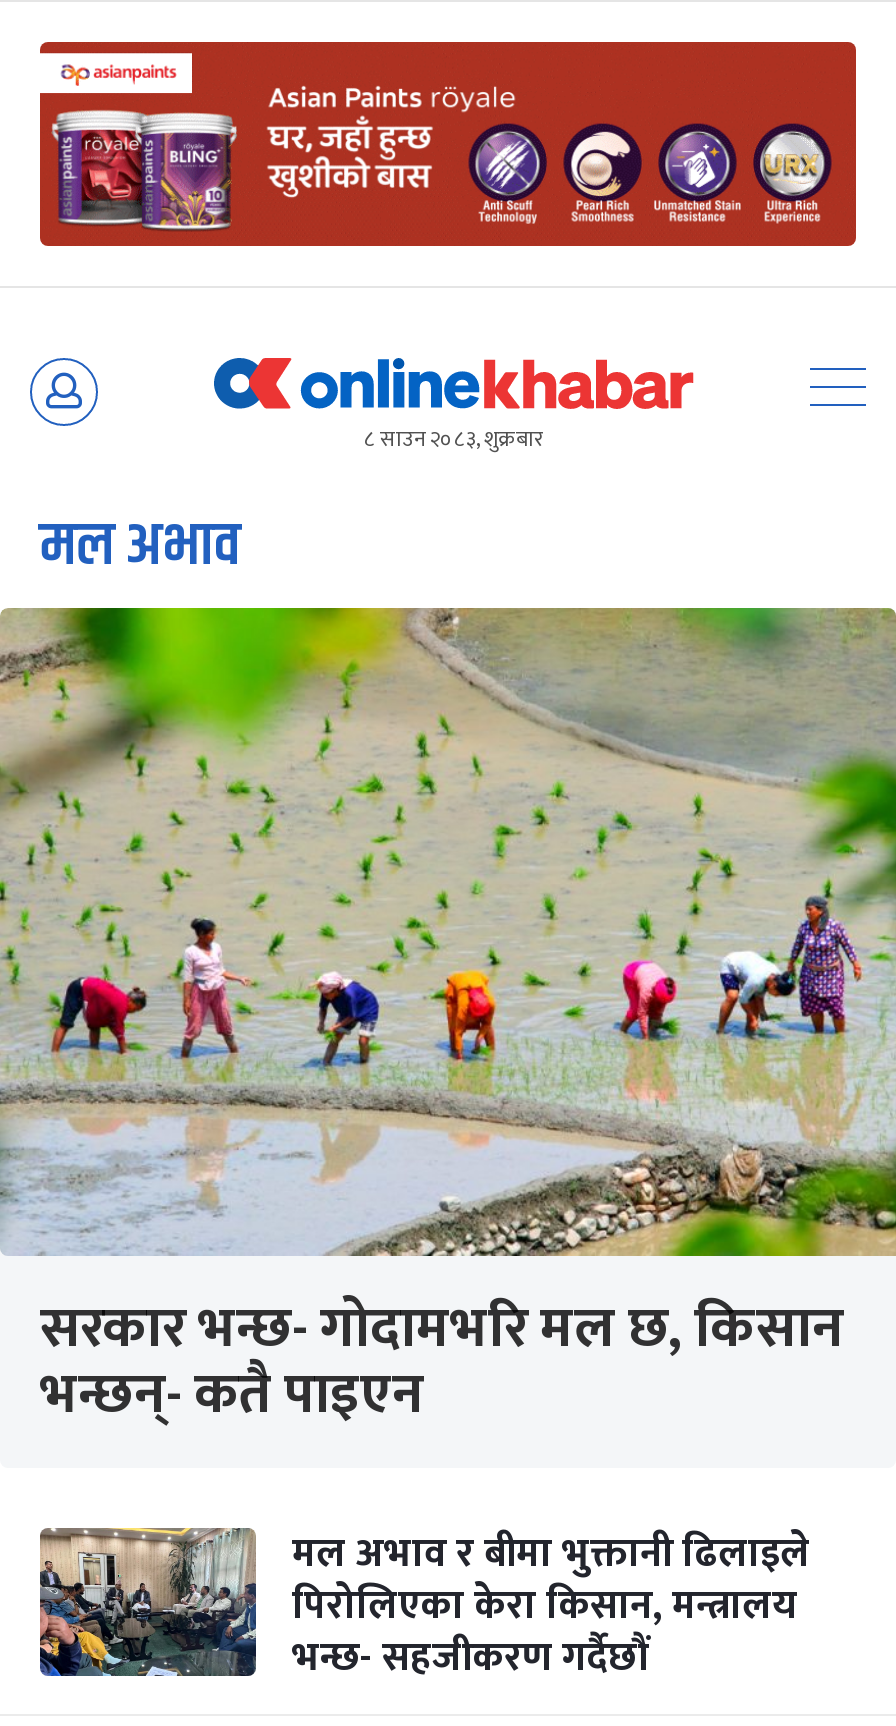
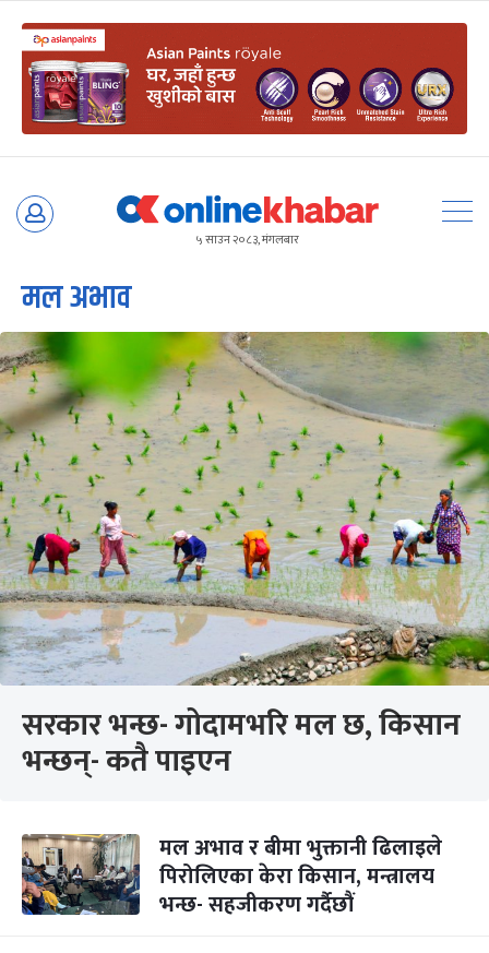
[364,422,544,458] ८ साउन २०८३, शुक्रबार -> [196,230,299,250] ५ साउन २०८३, मंगलबार

